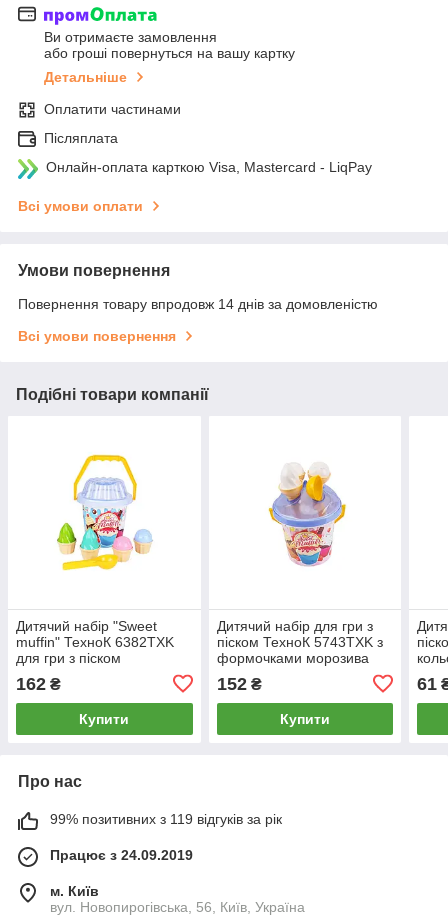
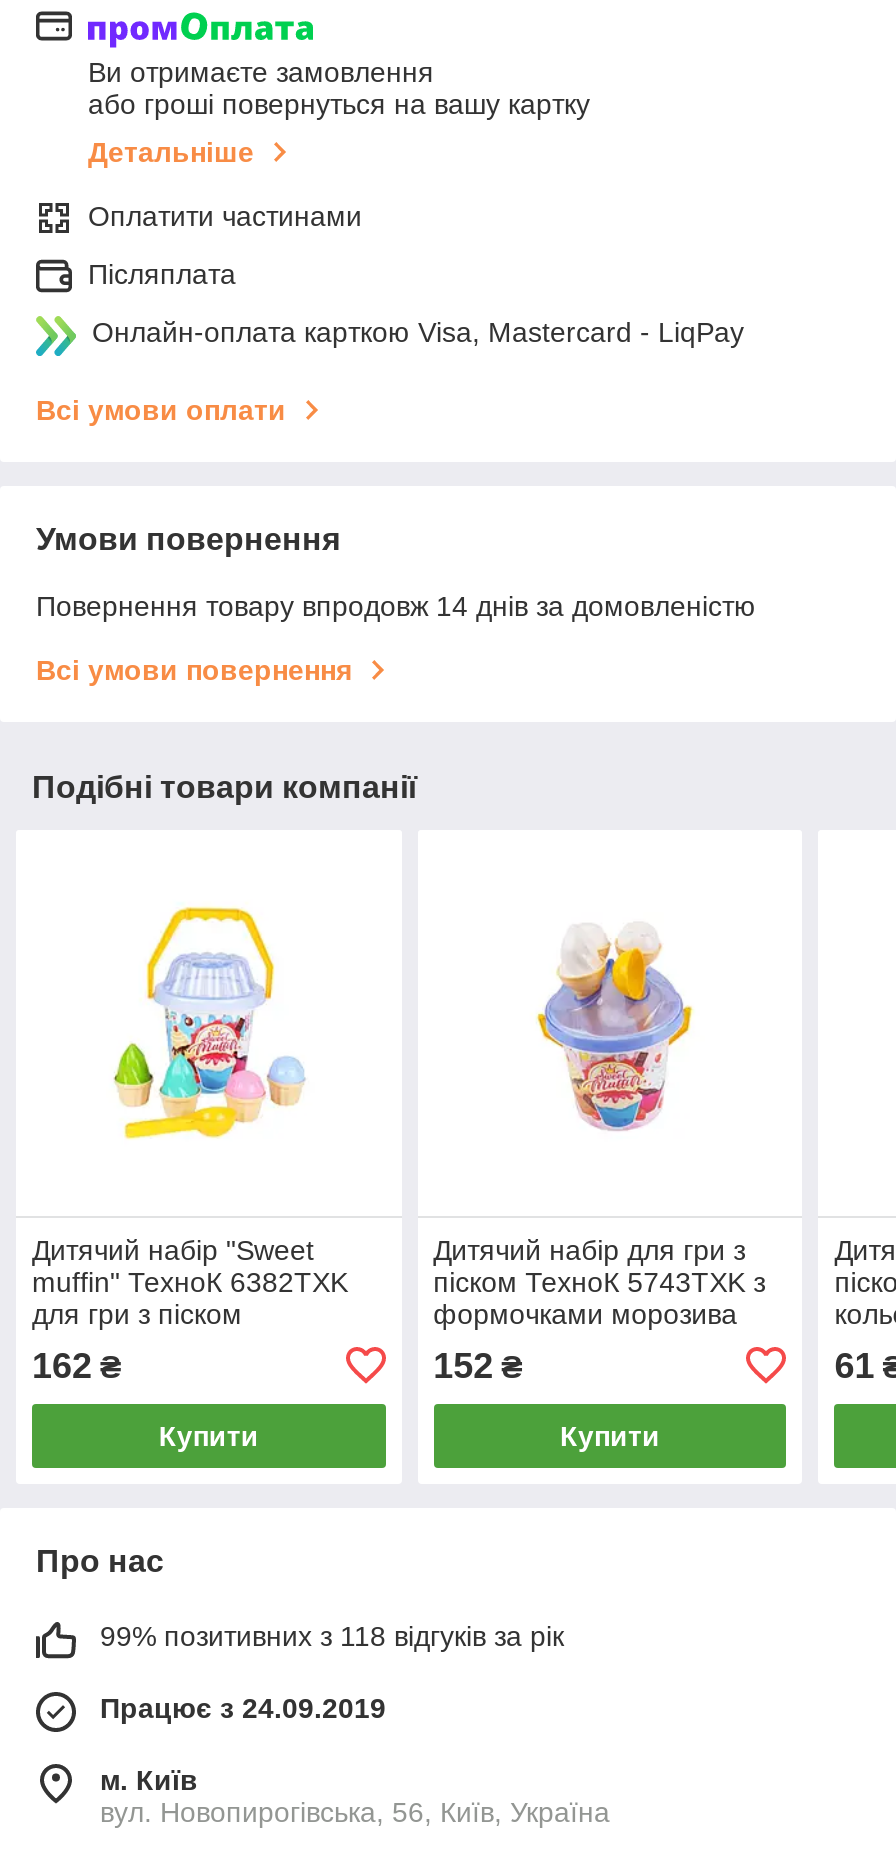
[50,811,282,827] 99% позитивних з 119 відгуків за рік -> [100,1620,564,1652] 99% позитивних з 118 відгуків за рік

